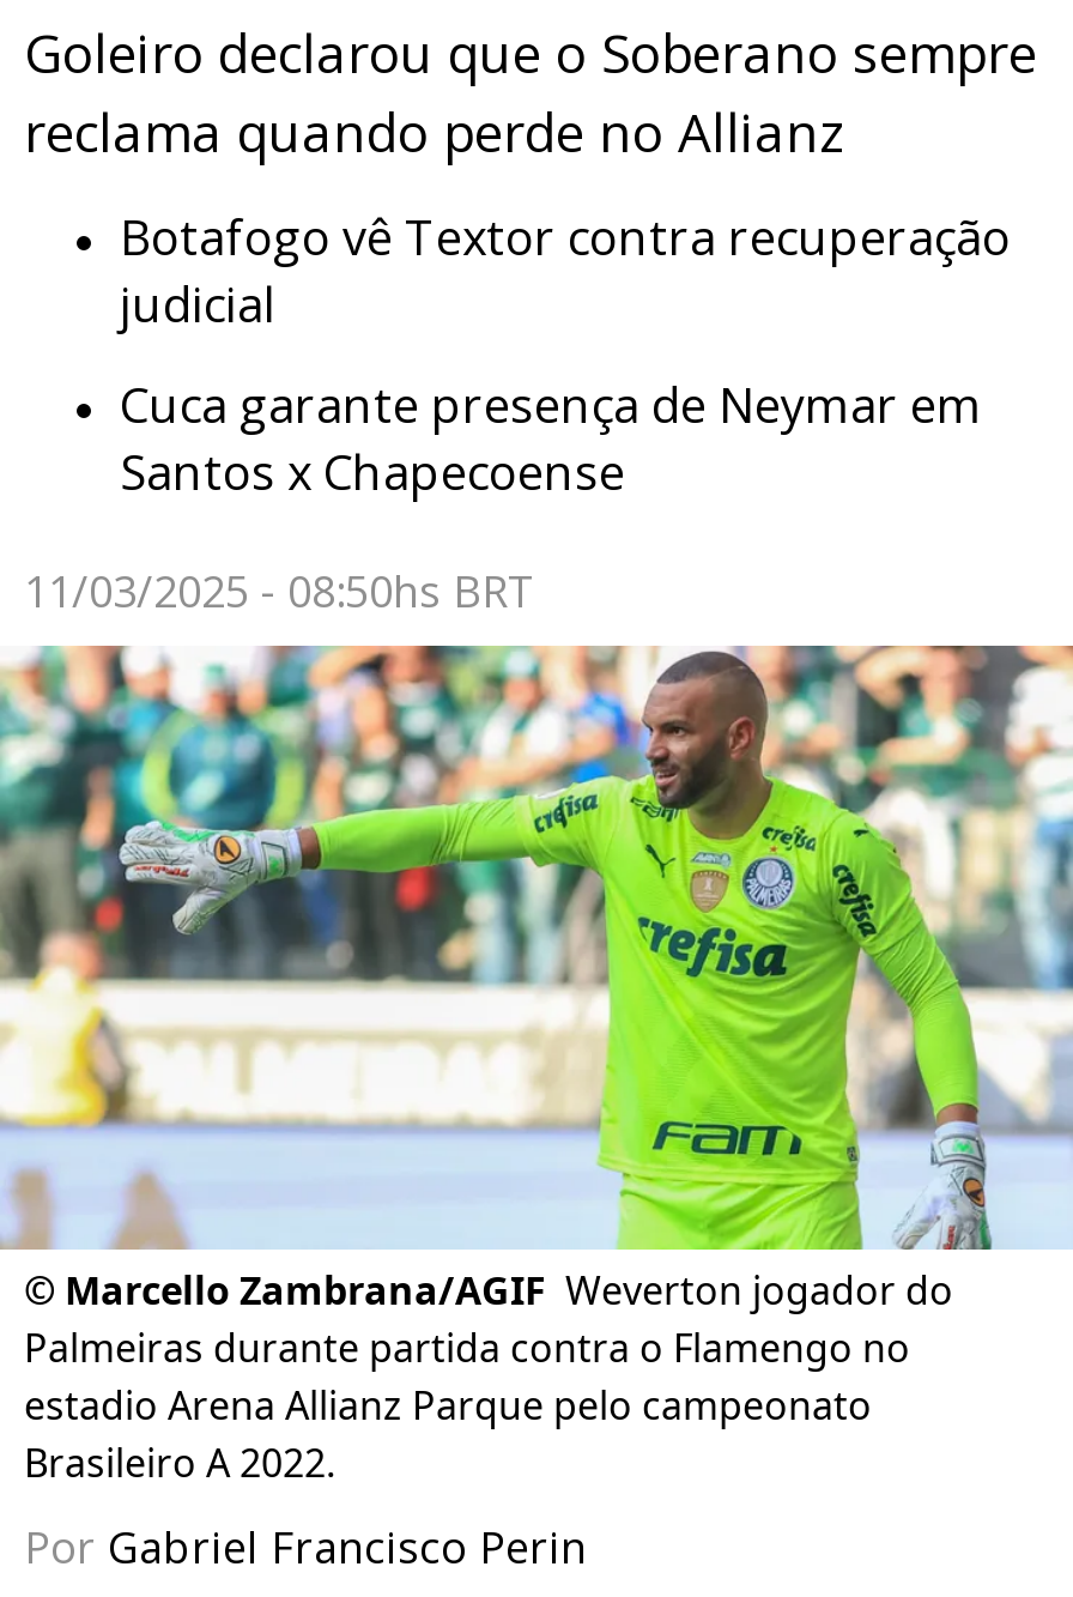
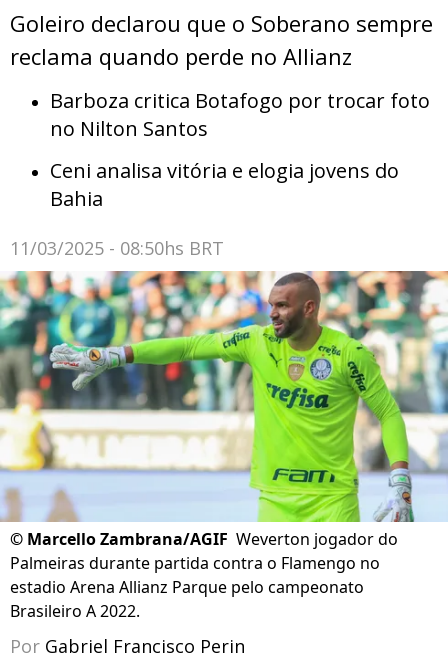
[120,205,1011,337] Botafogo vê Textor contra recuperação | judicial -> [50,87,430,142] Barboza critica Botafogo por trocar foto | no Nilton Santos
[120,373,982,504] Cuca garante presença de Neymar em | Santos x Chapecoense -> [50,157,399,212] Ceni analisa vitória e elogia jovens do | Bahia

